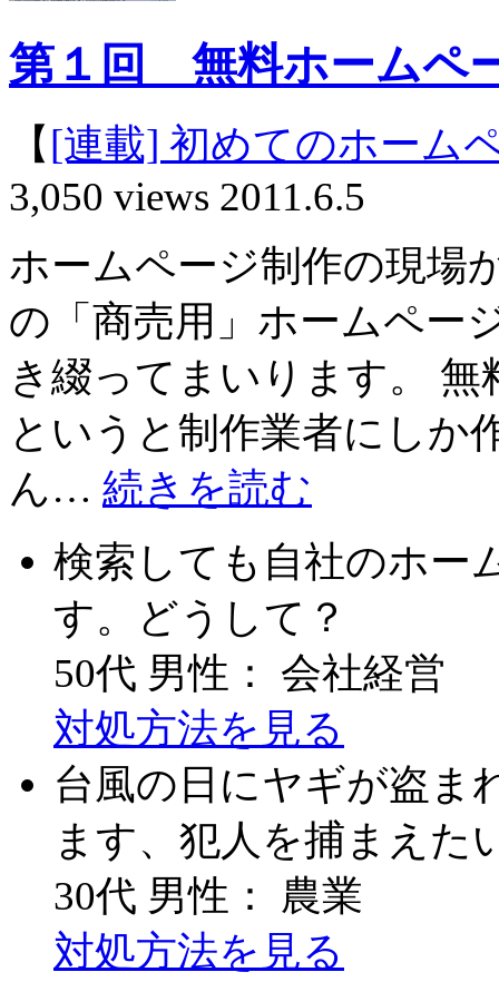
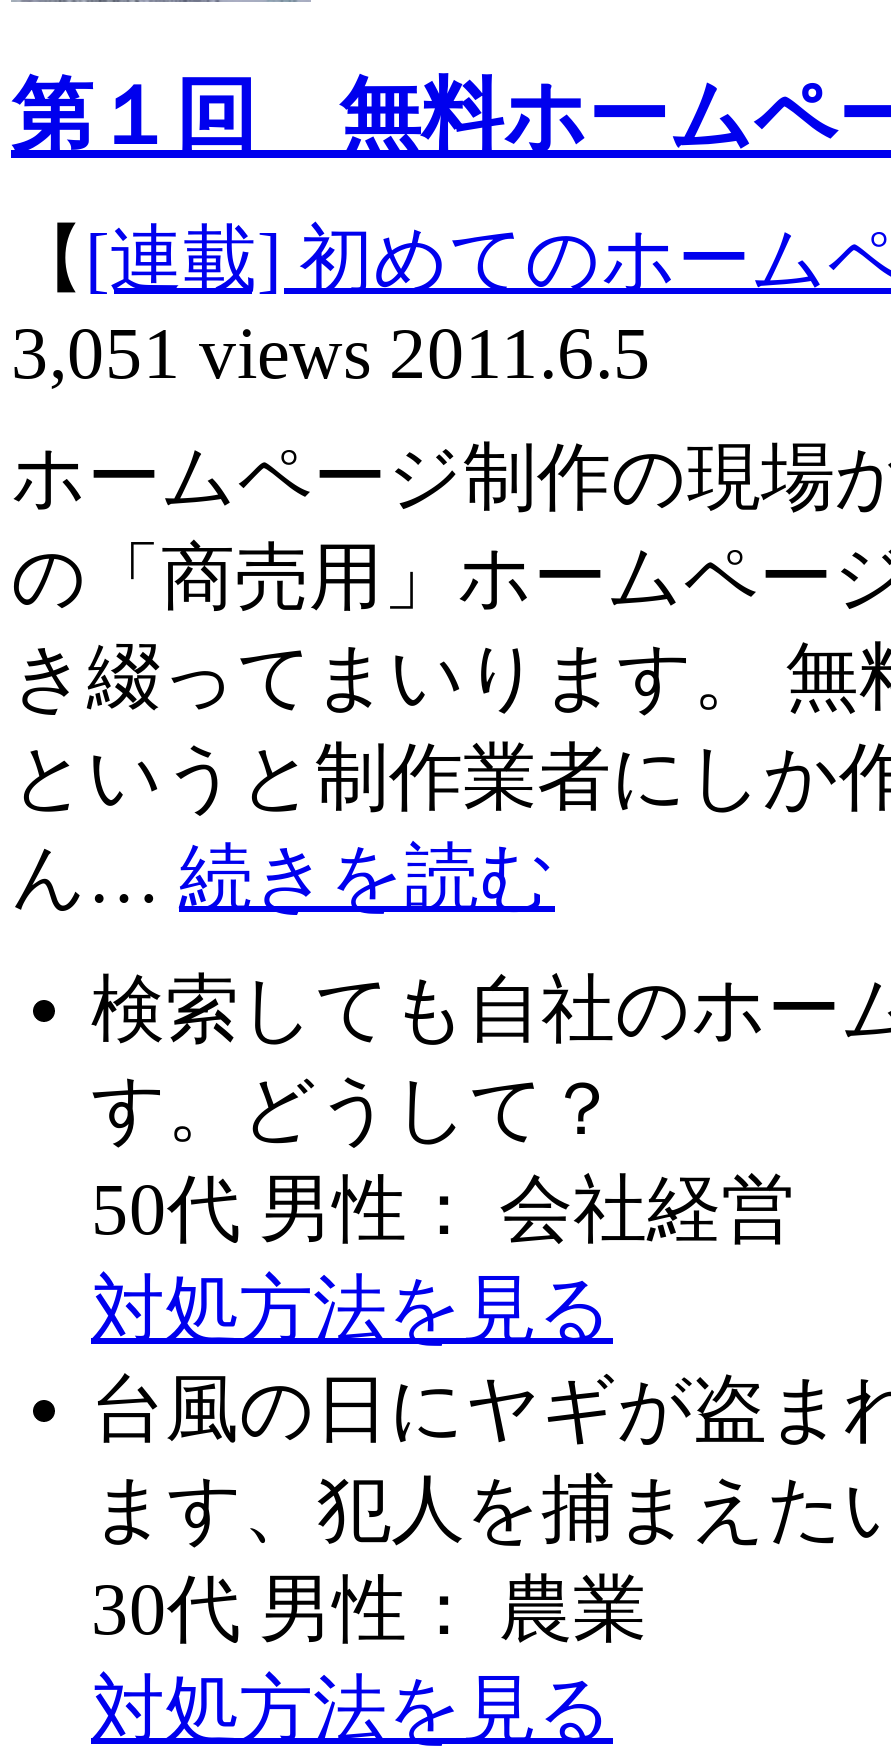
[9,174,365,220] 3,050 views 2011.6.5 -> [11,313,651,395] 3,051 views 2011.6.5

